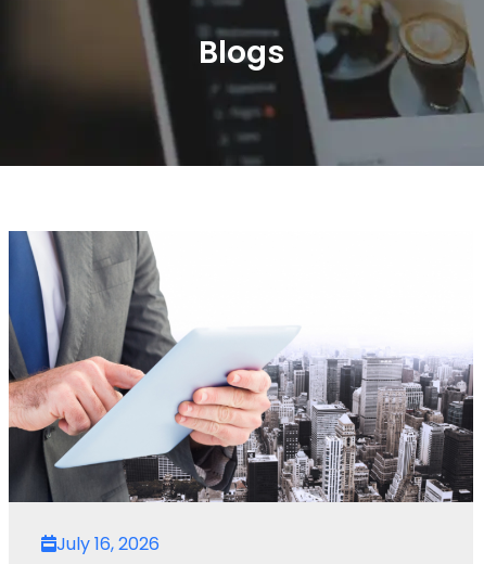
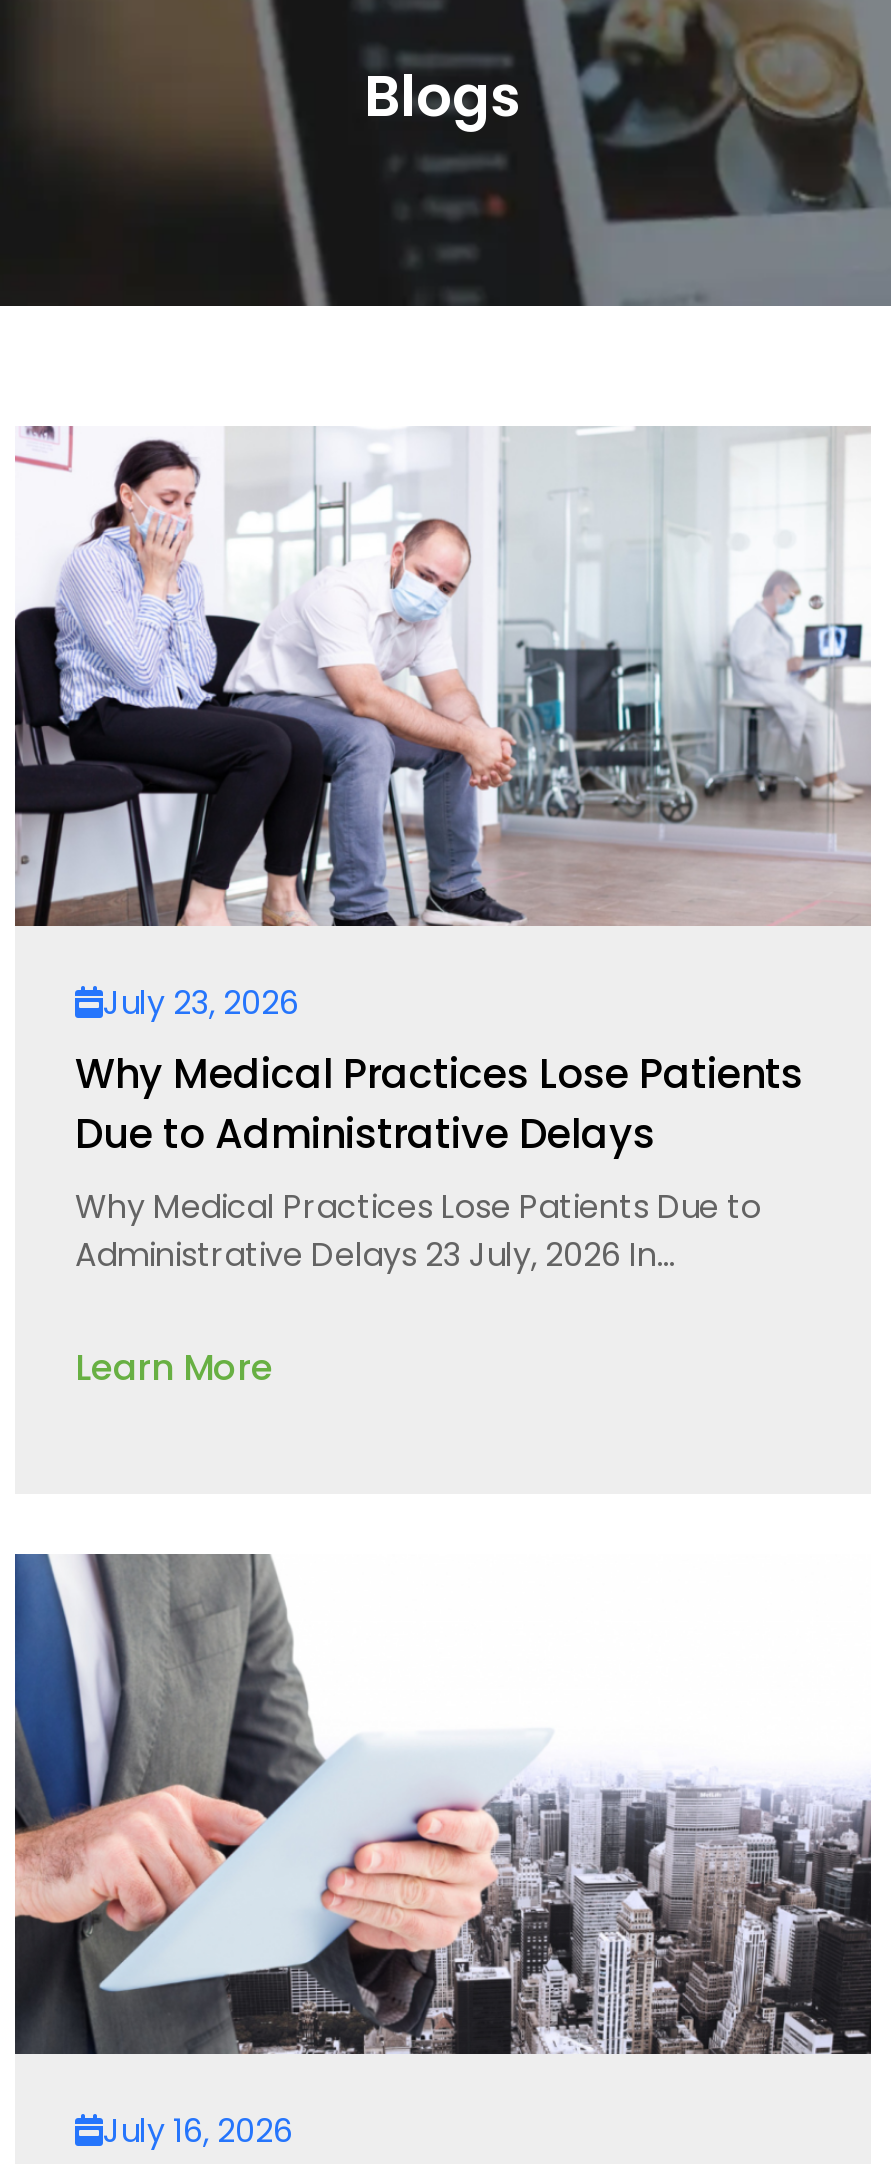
none -> [13,426,871,1393] [image] | July 23, 2026 | Why Medical Practices Lose Patients | Due to Administrative Delays | Why Medical Practices Lose Patients Due to | Administrative Delays 23 July, 2026 In... | Learn More

